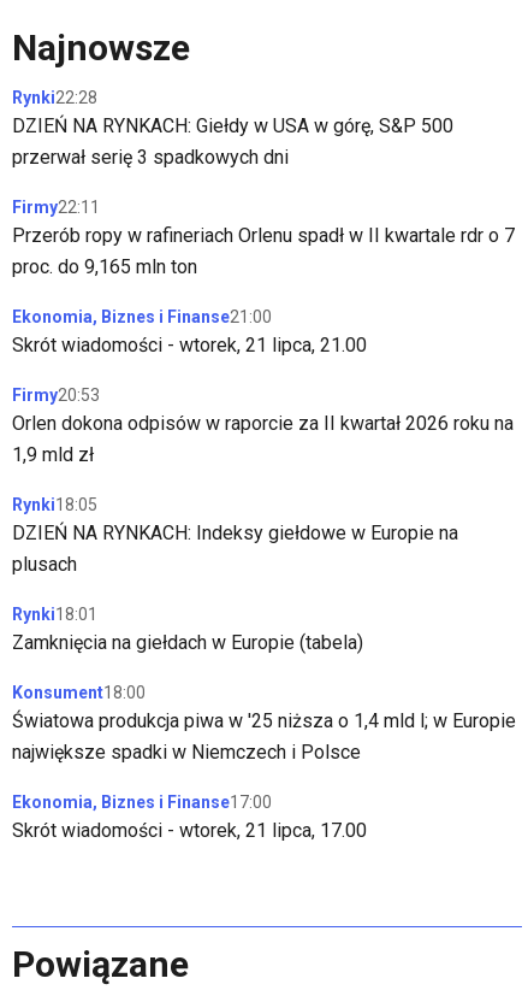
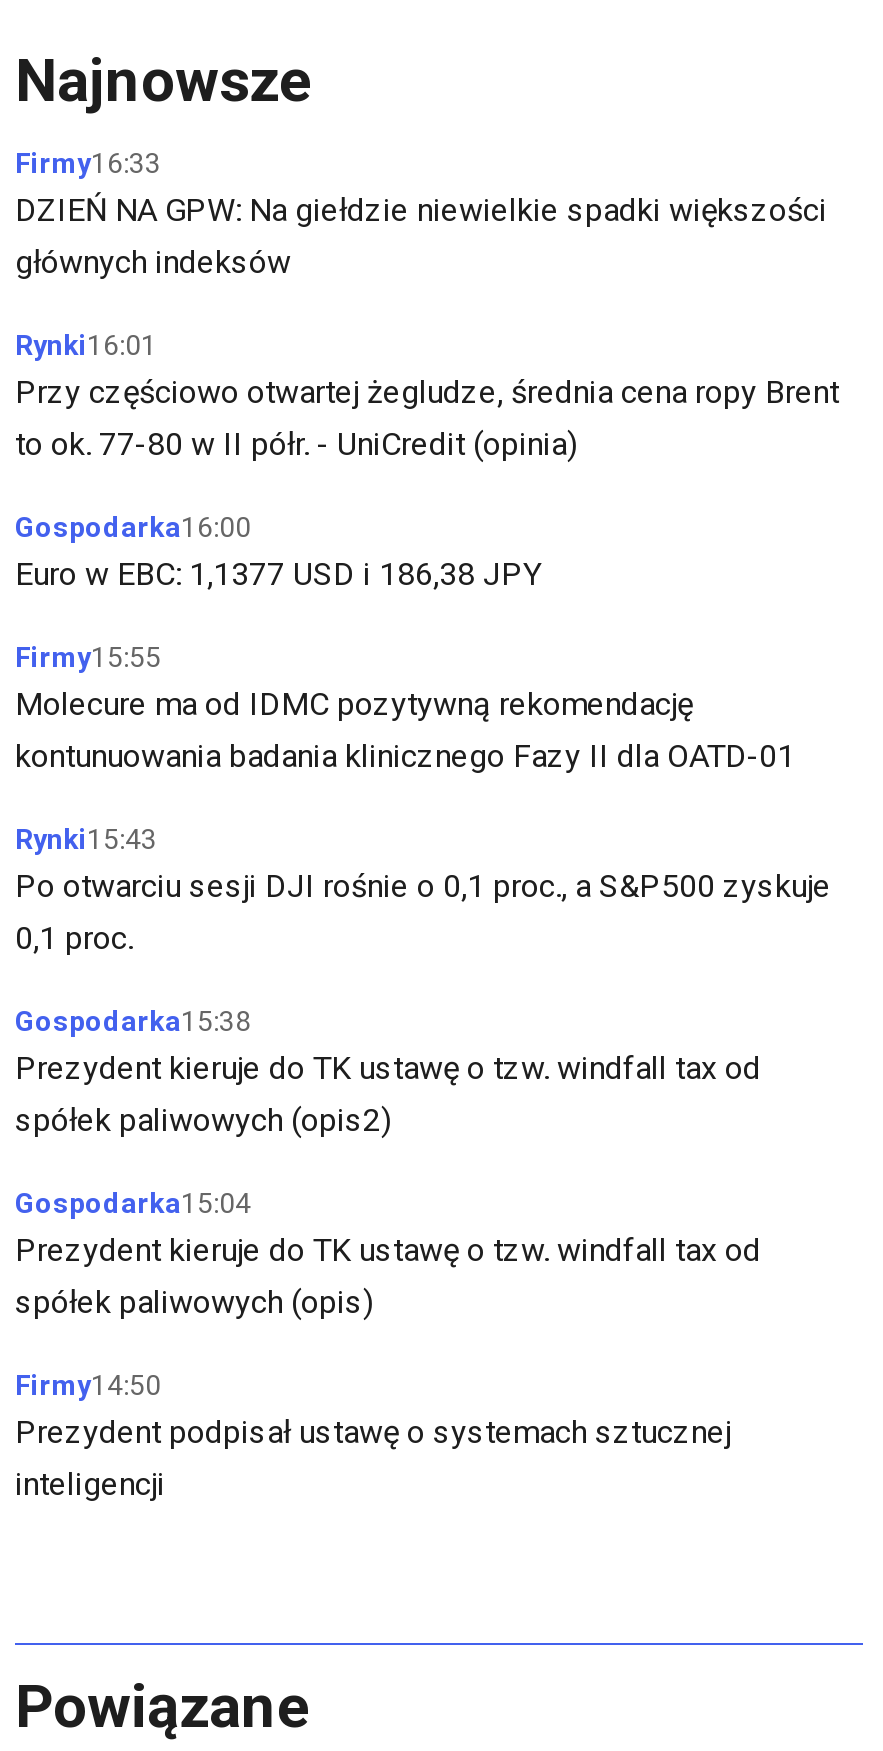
[12,88,453,169] Rynki22:28 | DZIEŃ NA RYNKACH: Giełdy w USA w górę, S&P 500 | przerwał serię 3 spadkowych dni -> [15,147,827,281] Firmy16:33 | DZIEŃ NA GPW: Na giełdzie niewielkie spadki większości | głównych indeksów
[12,198,515,278] Firmy22:11 | Przerób ropy w rafineriach Orlenu spadł w II kwartale rdr o 7 | proc. do 9,165 mln ton -> [15,329,839,463] Rynki16:01 | Przy częściowo otwartej żegludze, średnia cena ropy Brent | to ok. 77-80 w II półr. - UniCredit (opinia)
[12,307,367,356] Ekonomia, Biznes i Finanse21:00 | Skrót wiadomości - wtorek, 21 lipca, 21.00 -> [15,511,541,593] Gospodarka16:00 | Euro w EBC: 1,1377 USD i 186,38 JPY
[12,385,514,466] Firmy20:53 | Orlen dokona odpisów w raporcie za II kwartał 2026 roku na | 1,9 mld zł -> [15,641,795,775] Firmy15:55 | Molecure ma od IDMC pozytywną rekomendację | kontunuowania badania klinicznego Fazy II dla OATD-01
[12,495,458,576] Rynki18:05 | DZIEŃ NA RYNKACH: Indeksy giełdowe w Europie na | plusach -> [15,823,831,957] Rynki15:43 | Po otwarciu sesji DJI rośnie o 0,1 proc., a S&P500 zyskuje | 0,1 proc.
[12,605,363,654] Rynki18:01 | Zamknięcia na giełdach w Europie (tabela) -> [15,1005,761,1139] Gospodarka15:38 | Prezydent kieruje do TK ustawę o tzw. windfall tax od | spółek paliwowych (opis2)
[12,683,516,764] Konsument18:00 | Światowa produkcja piwa w '25 niższa o 1,4 mld l; w Europie | największe spadki w Niemczech i Polsce -> [15,1187,761,1321] Gospodarka15:04 | Prezydent kieruje do TK ustawę o tzw. windfall tax od | spółek paliwowych (opis)
[12,792,367,842] Ekonomia, Biznes i Finanse17:00 | Skrót wiadomości - wtorek, 21 lipca, 17.00 -> [15,1369,731,1503] Firmy14:50 | Prezydent podpisał ustawę o systemach sztucznej | inteligencji

